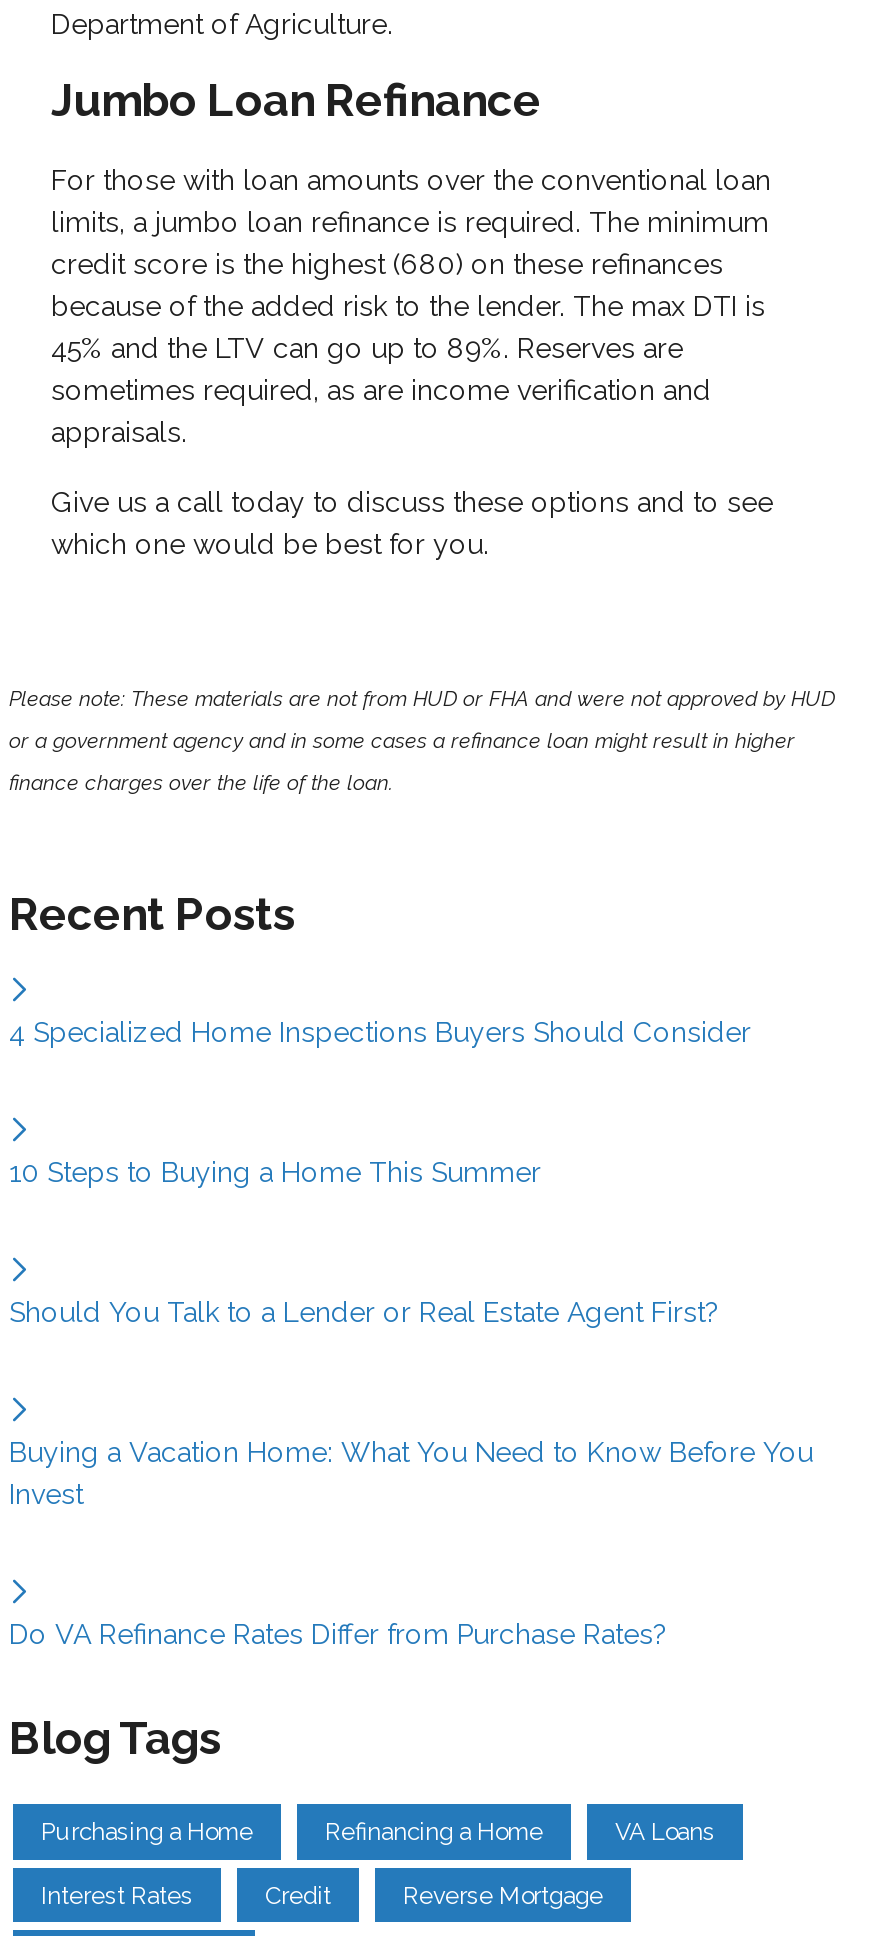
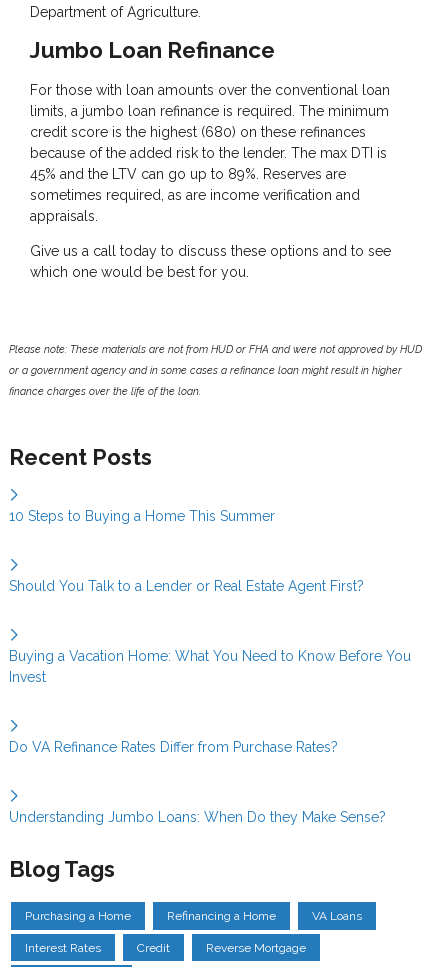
[9,1017,751,1049] 4 Specialized Home Inspections Buyers Should Consider -> none
moved [9,1157,813,1651] -> [9,508,411,755]: 10 Steps to Buying a Home This Summer | Should You Talk to a Lender or Real Estate Agent First? | Buying a Vacation Home: What You Need to Know Before You | Invest | Do VA Refinance Rates Differ from Purchase Rates?
none -> [9,809,386,825] Understanding Jumbo Loans: When Do they Make Sense?

